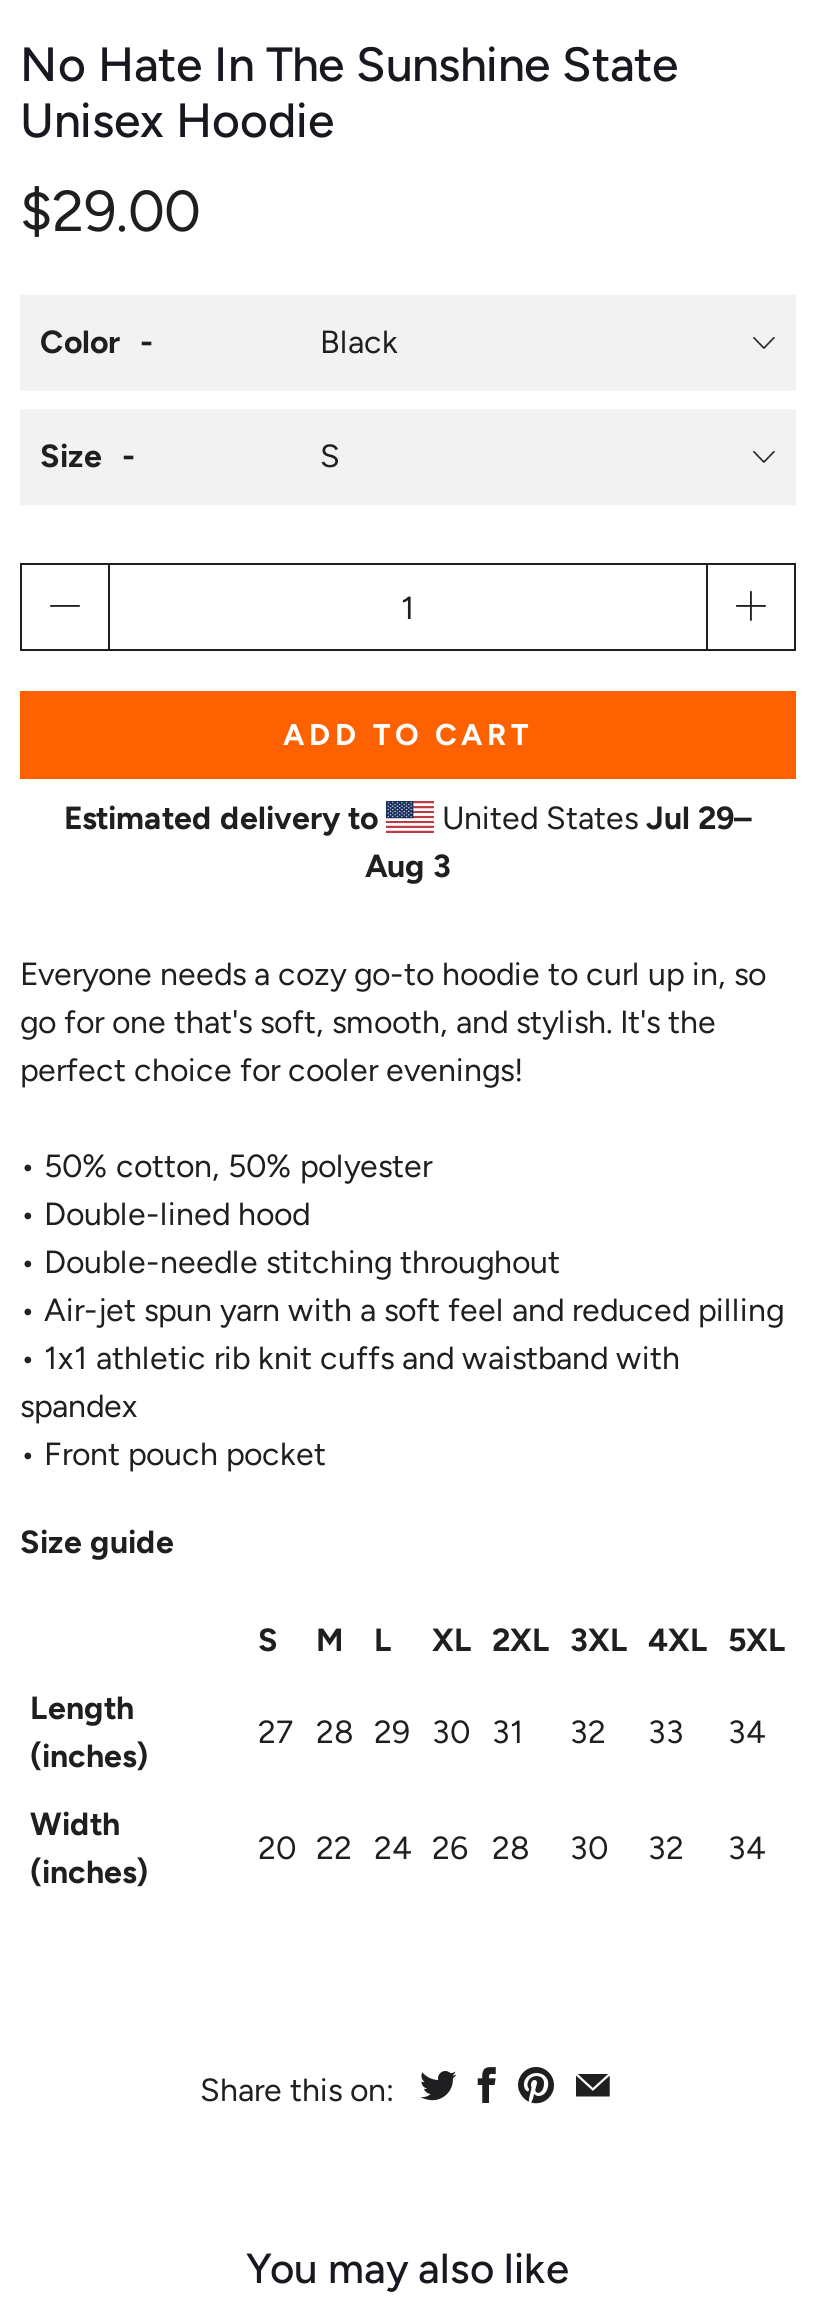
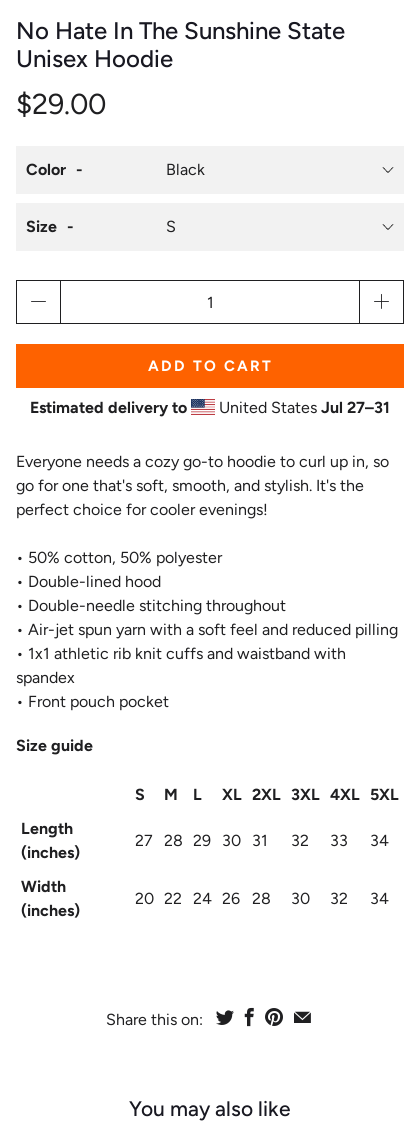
[365,799,752,885] United States Jul 29– | Aug 3 -> [215,398,390,417] United States Jul 27–31

